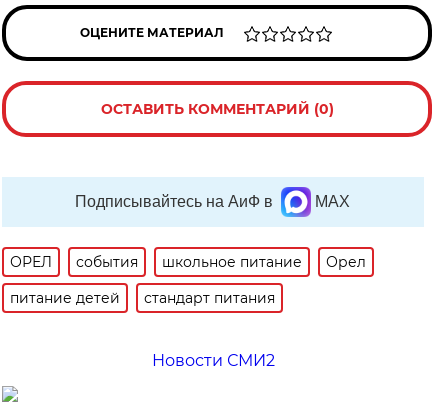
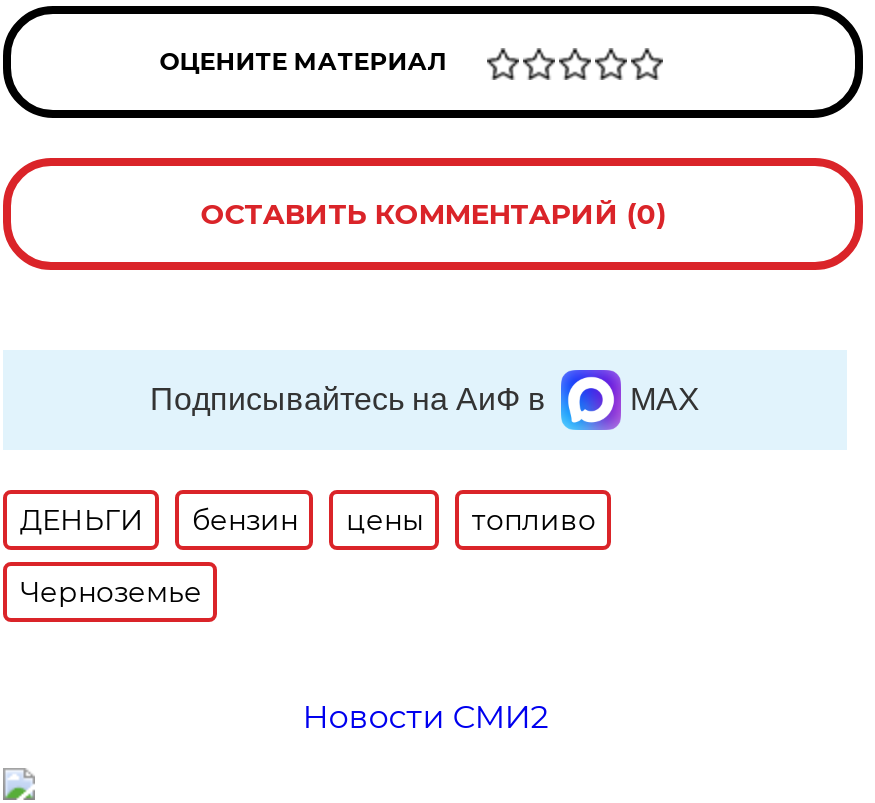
[10,253,366,271] ОРЕЛ | события | школьное питание | Орел -> [20,502,596,538] ДЕНЬГИ | бензин | цены | топливо
[10,289,275,307] питание детей | стандарт питания -> [20,574,202,610] Черноземье

